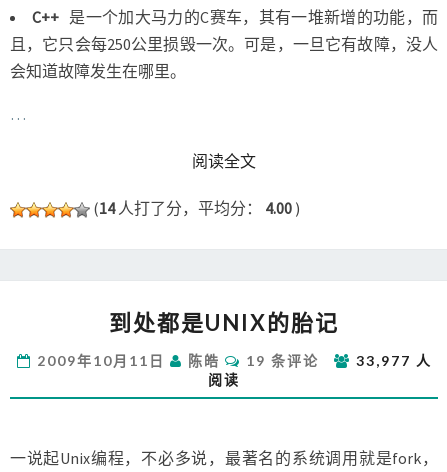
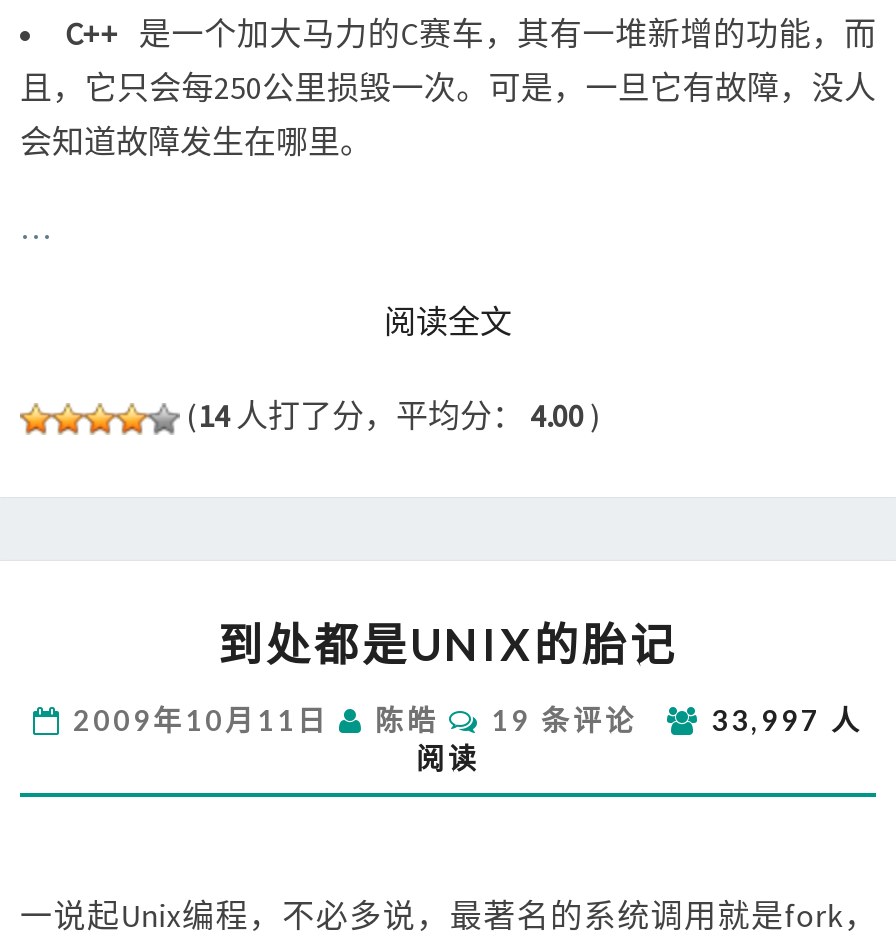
[350,352,431,369] 33,977 人 -> [701,703,863,737] 33,997 人

